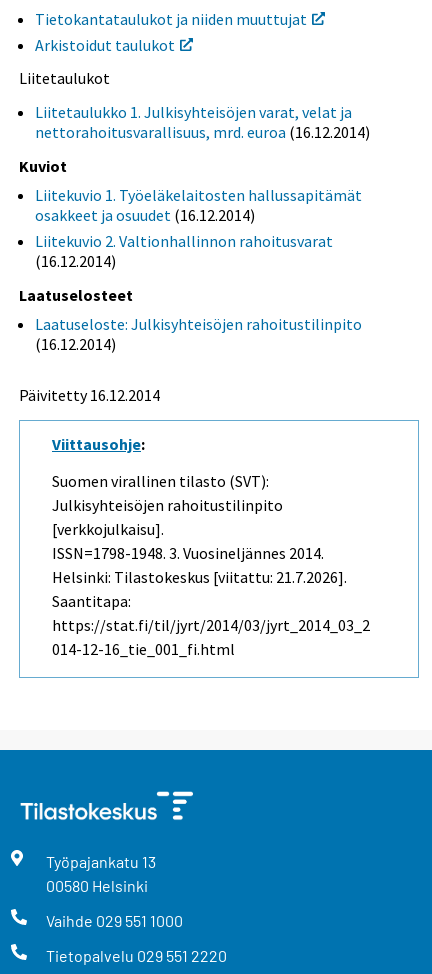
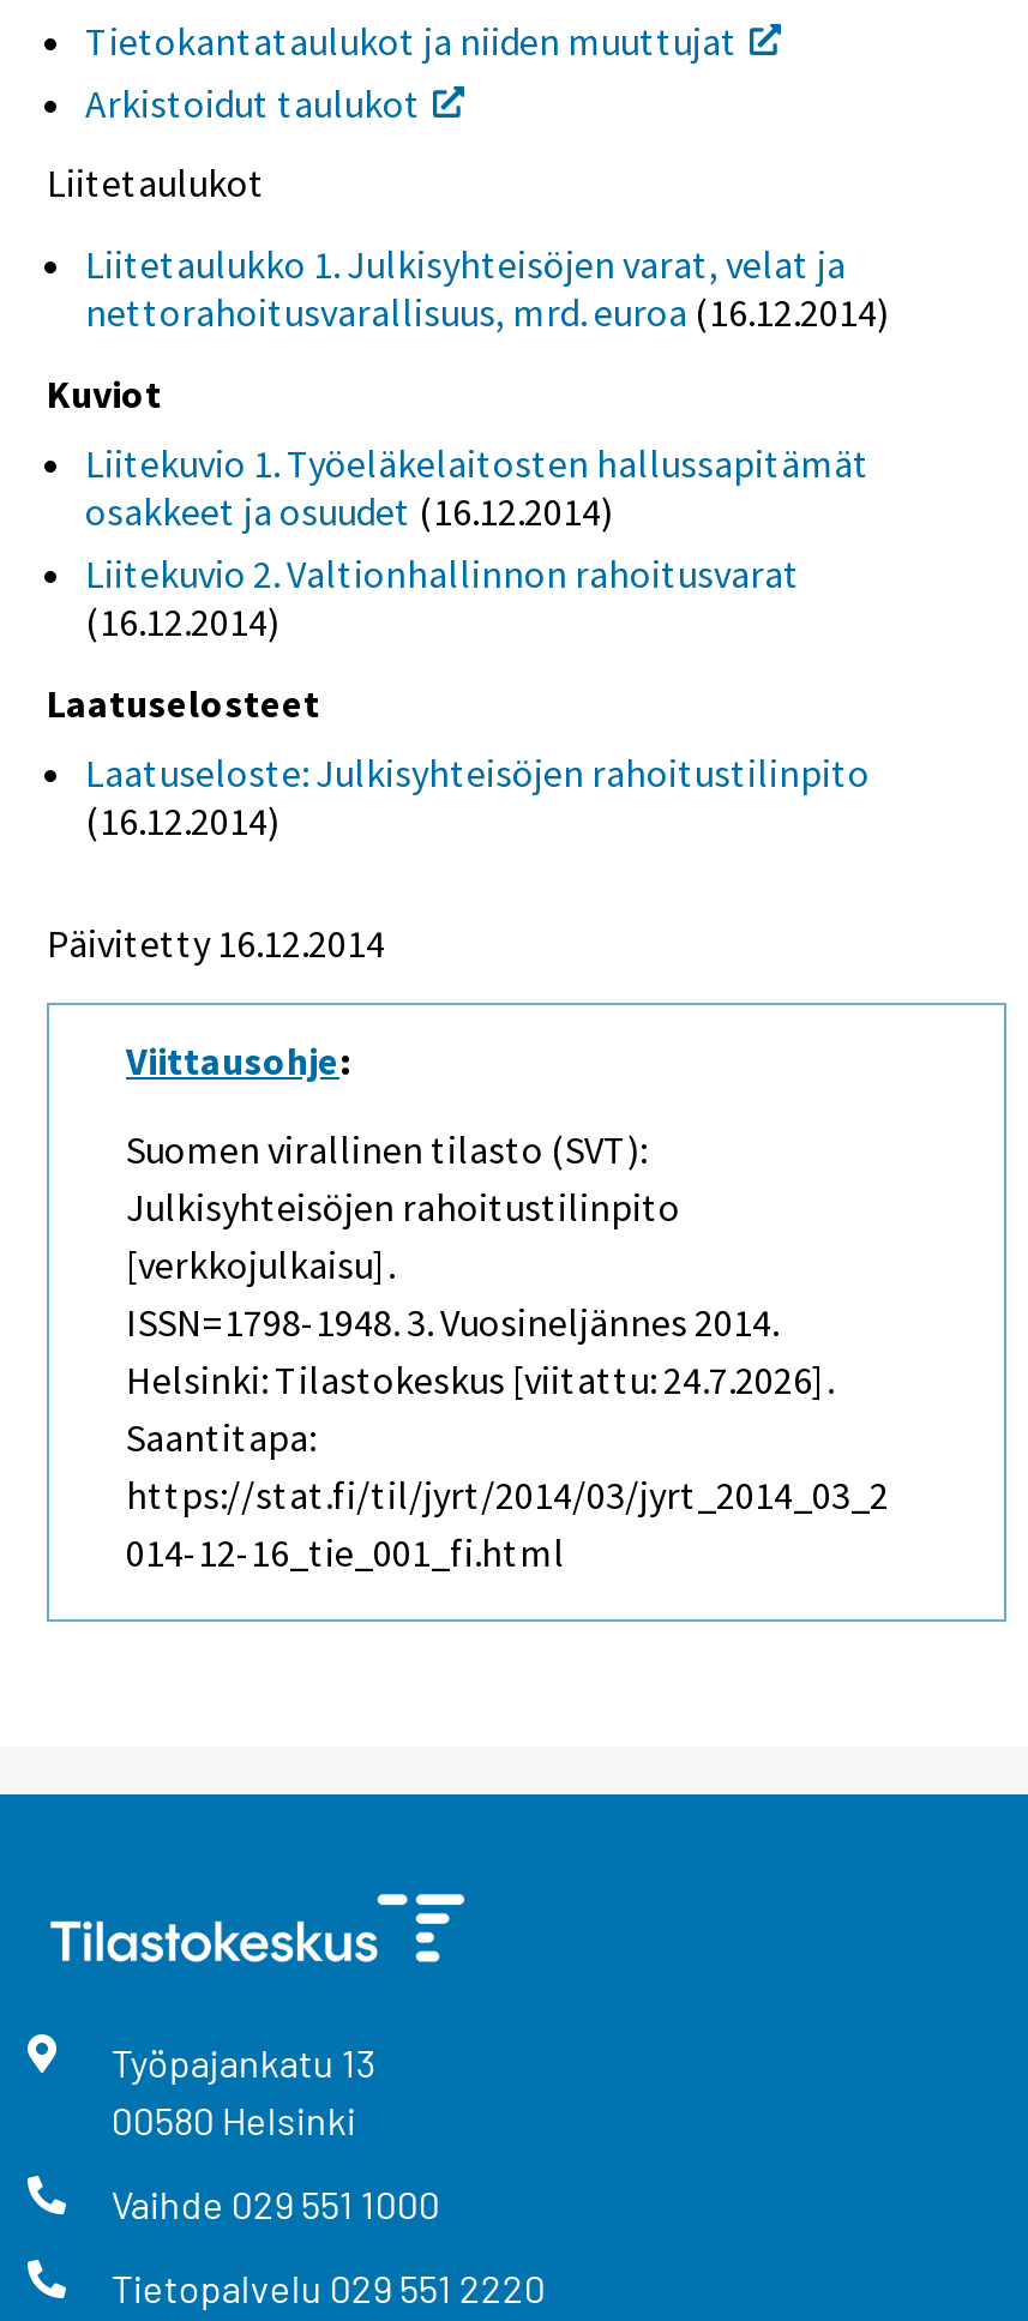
[52,567,347,587] Helsinki: Tilastokeskus [viitattu: 21.7.2026]. -> [126,1354,834,1402] Helsinki: Tilastokeskus [viitattu: 24.7.2026].

